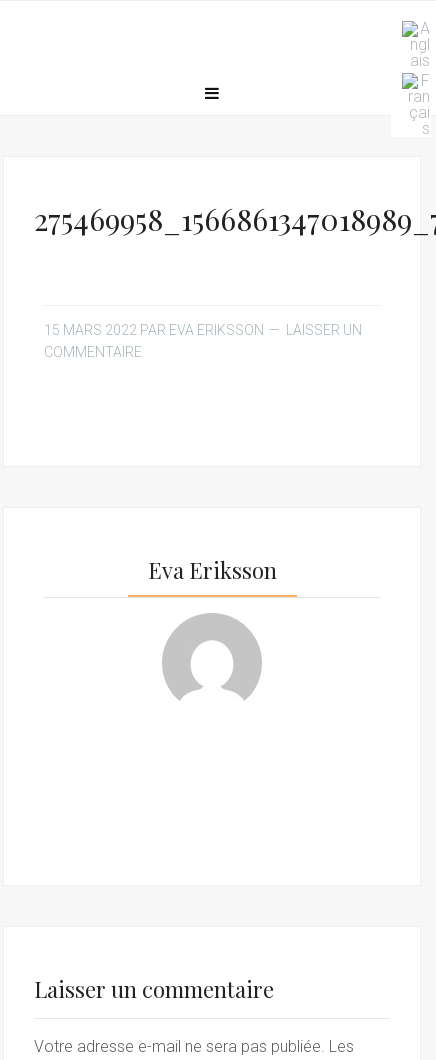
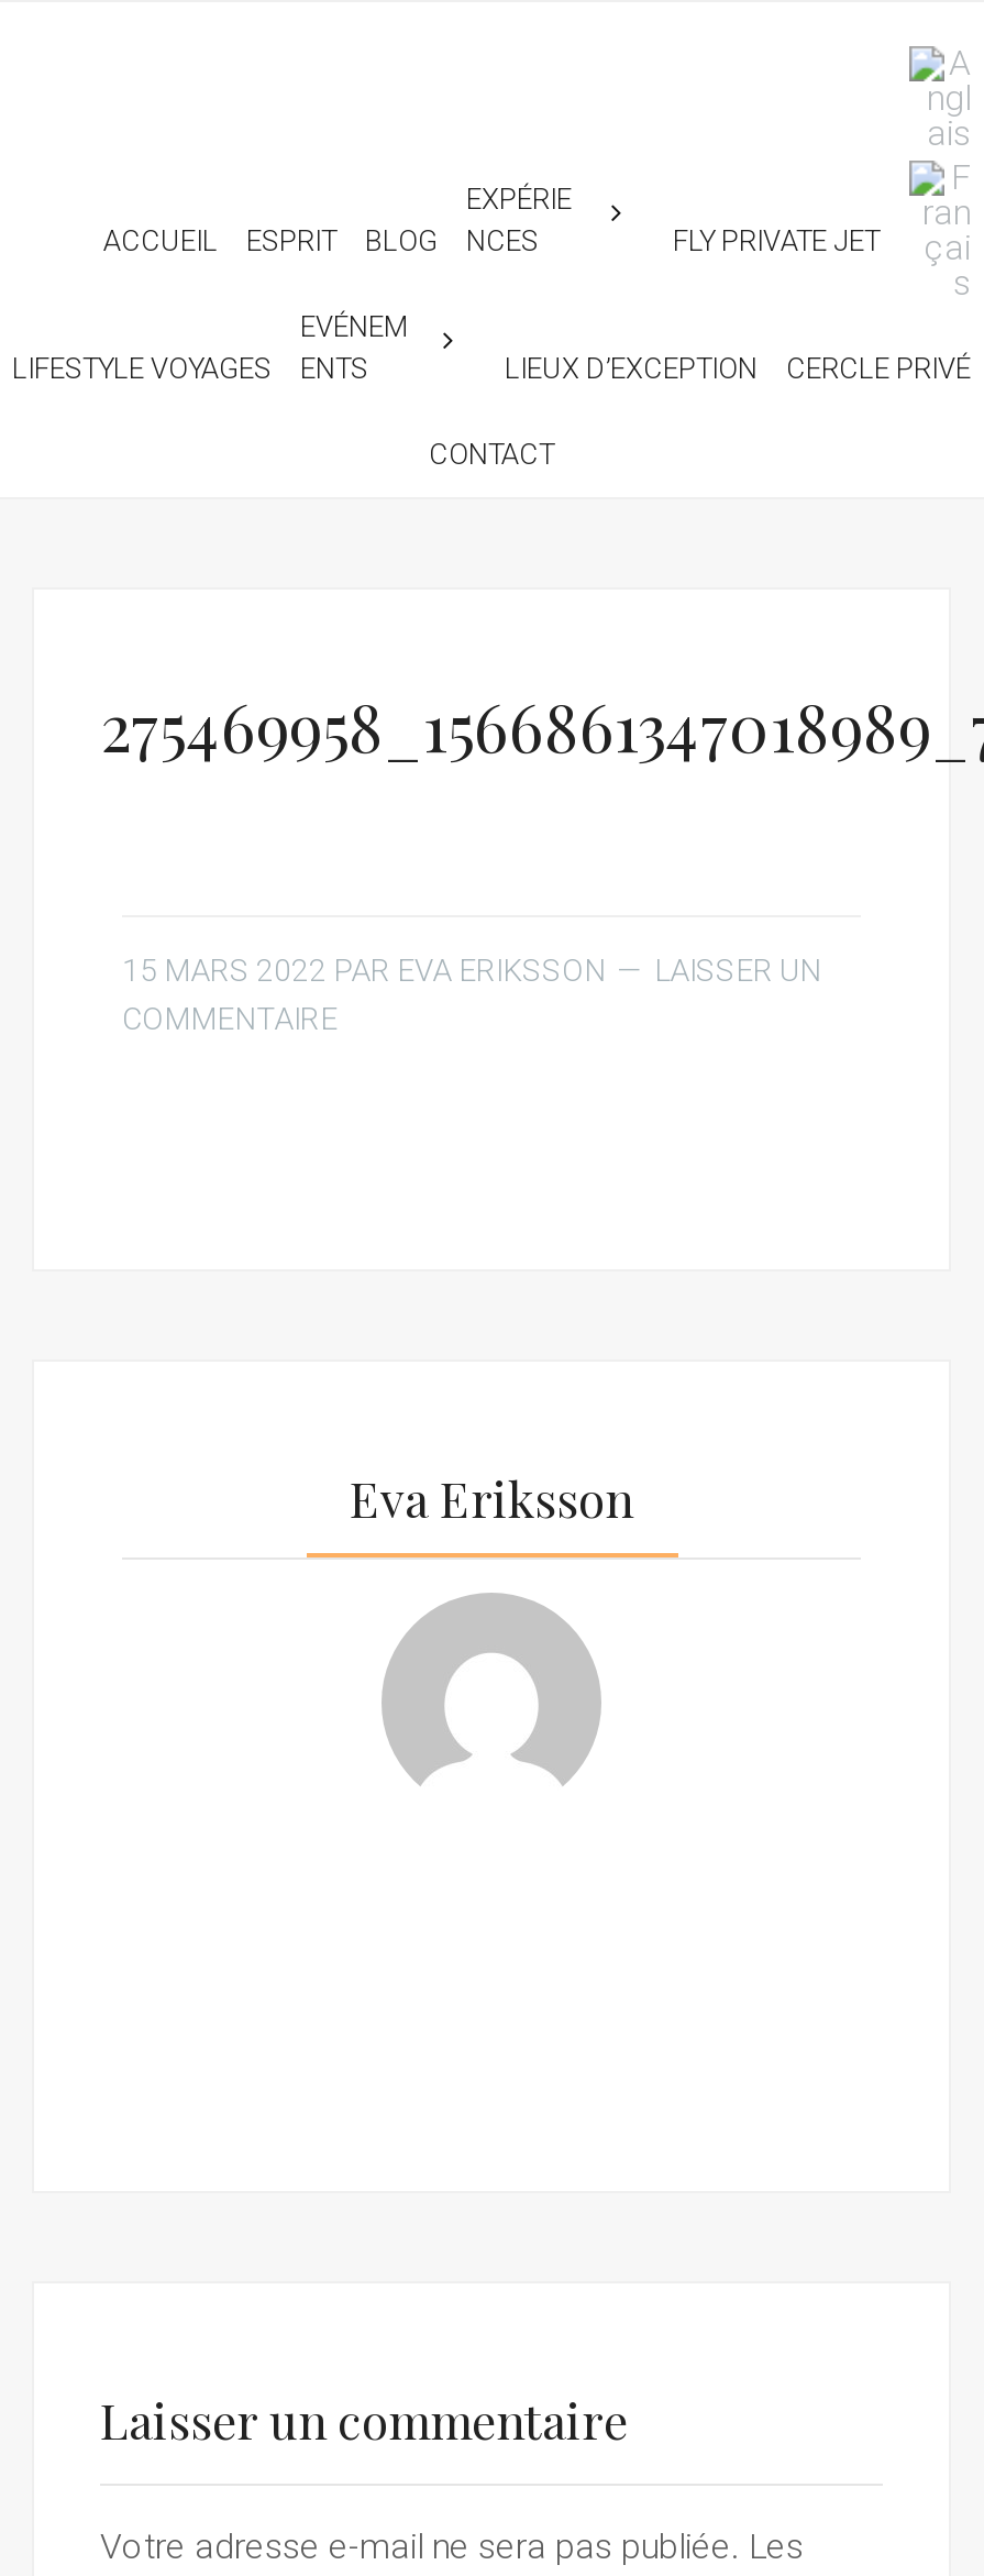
none -> [12,352,272,385] LIFESTYLE VOYAGES
none -> [103,224,438,257] ACCUEIL | ESPRIT | BLOG
none -> [300,310,971,471] EVÉNEM | ENTS | LIEUX D’EXCEPTION | CERCLE PRIVÉ | CONTACT
none -> [466,183,880,257] EXPÉRIE | NCES | FLY PRIVATE JET

